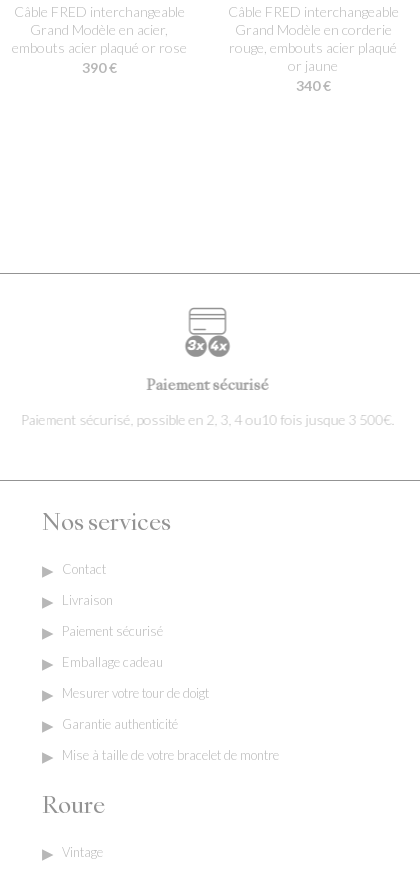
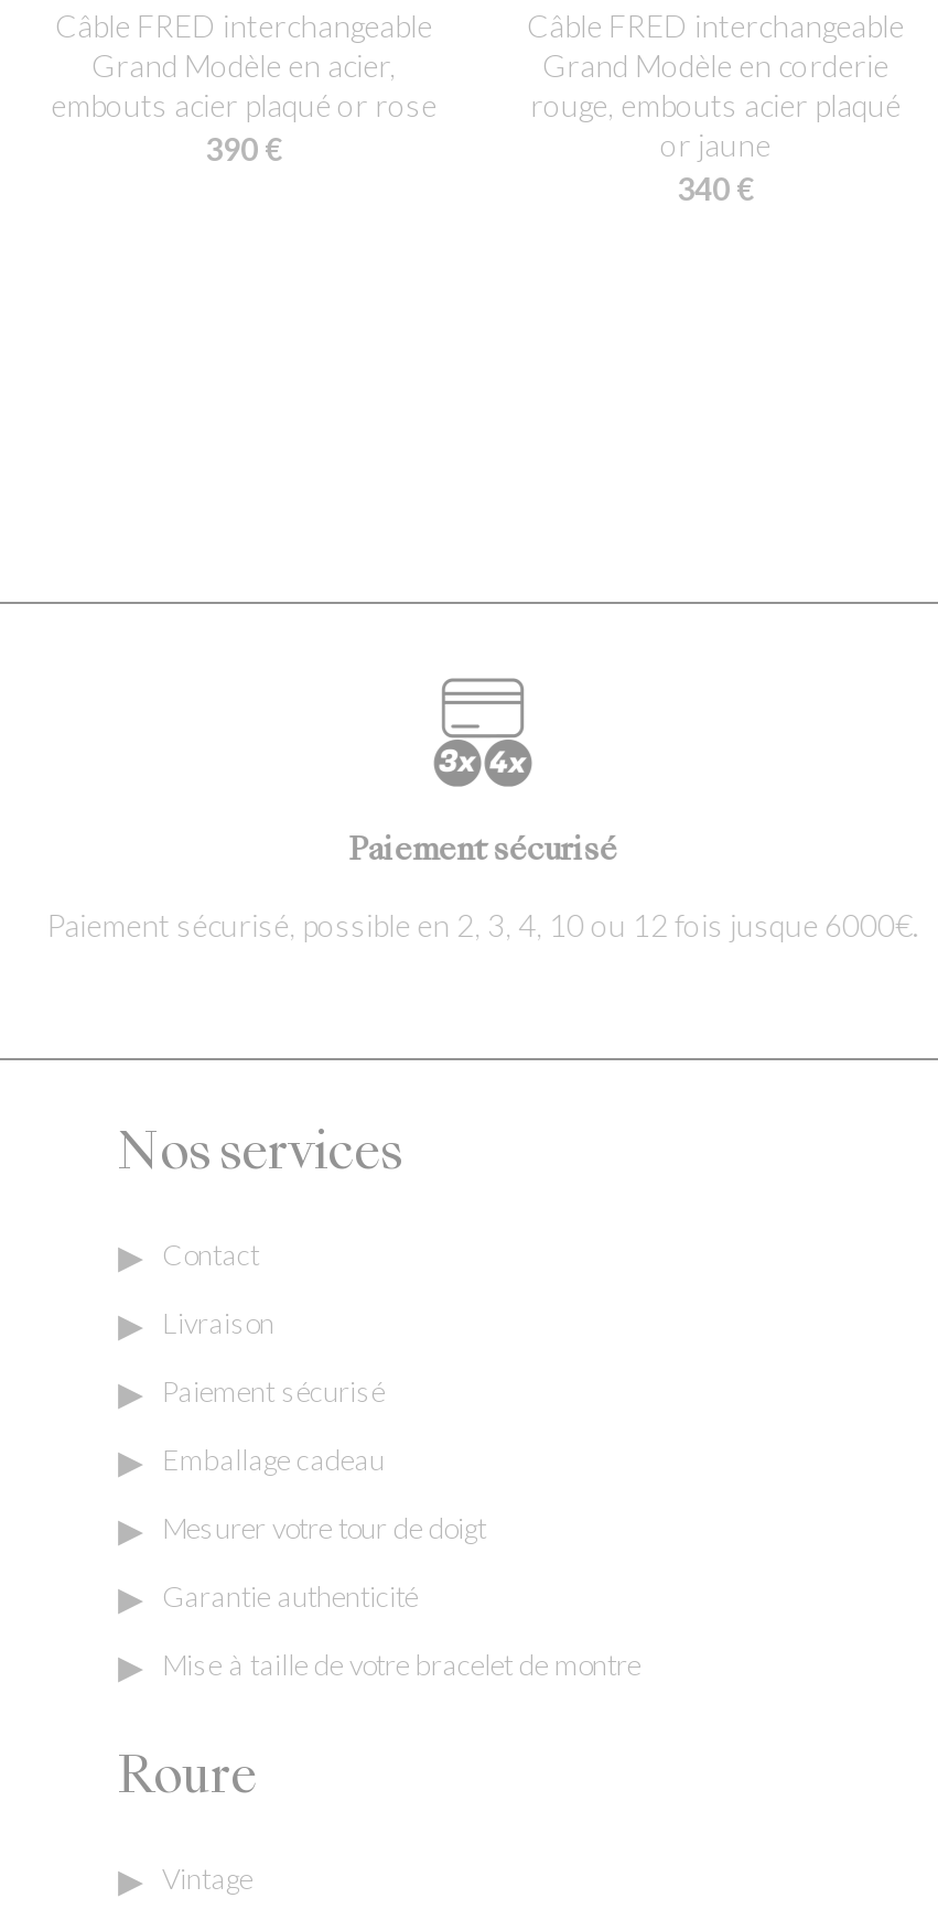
[19,411,393,428] Paiement sécurisé, possible en 2, 3, 4 ou10 fois jusque 3 500€. -> [43,907,916,945] Paiement sécurisé, possible en 2, 3, 4, 10 ou 12 fois jusque 6000€.

